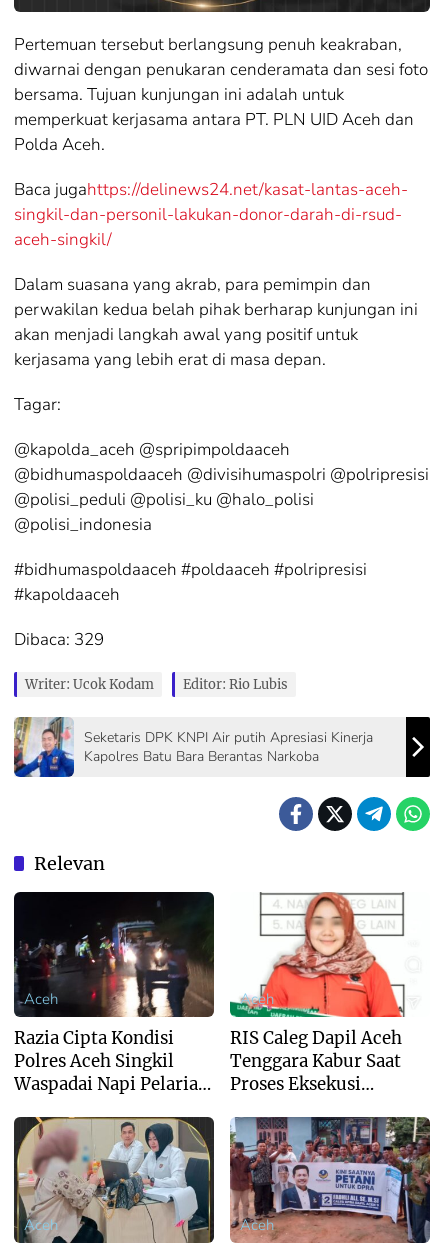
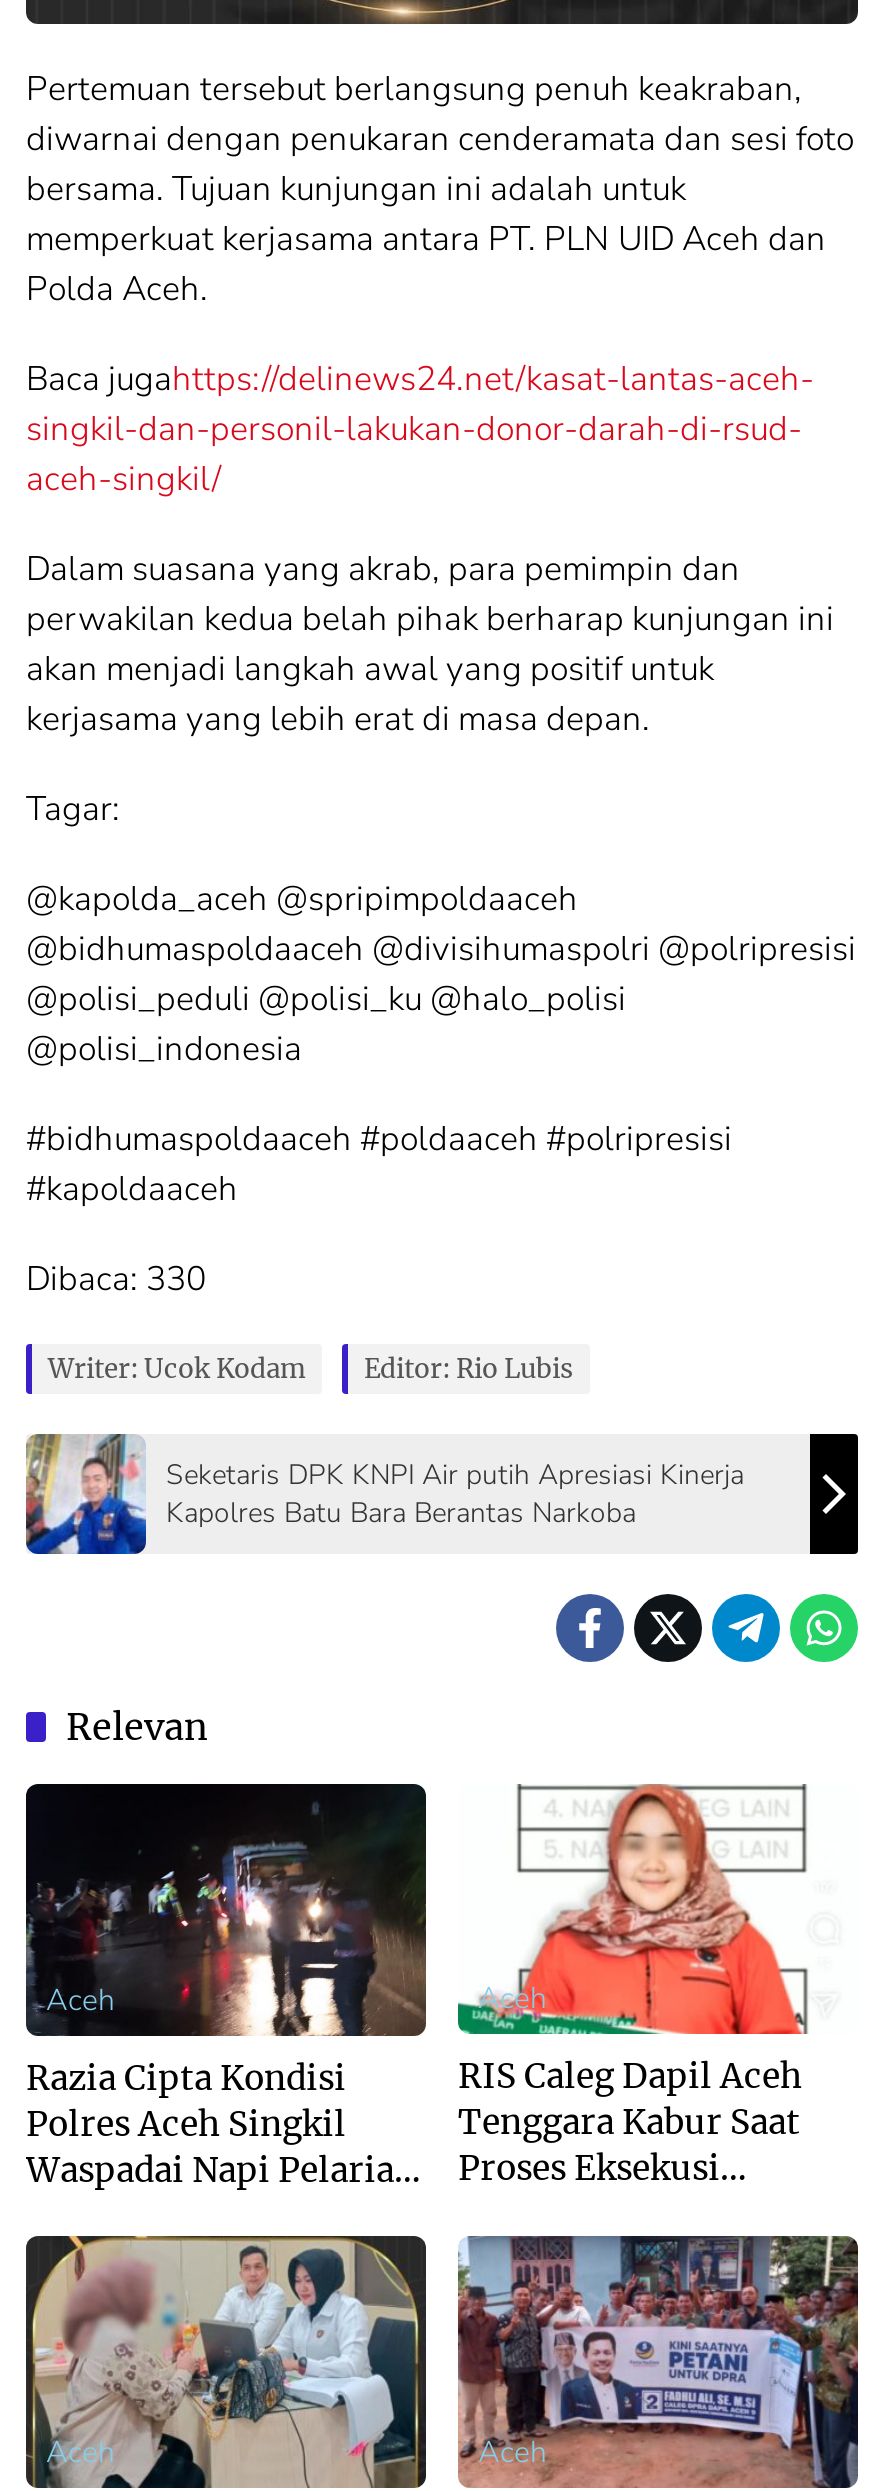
[14,627,104,650] Dibaca: 329 -> [26,1255,206,1301] Dibaca: 330

